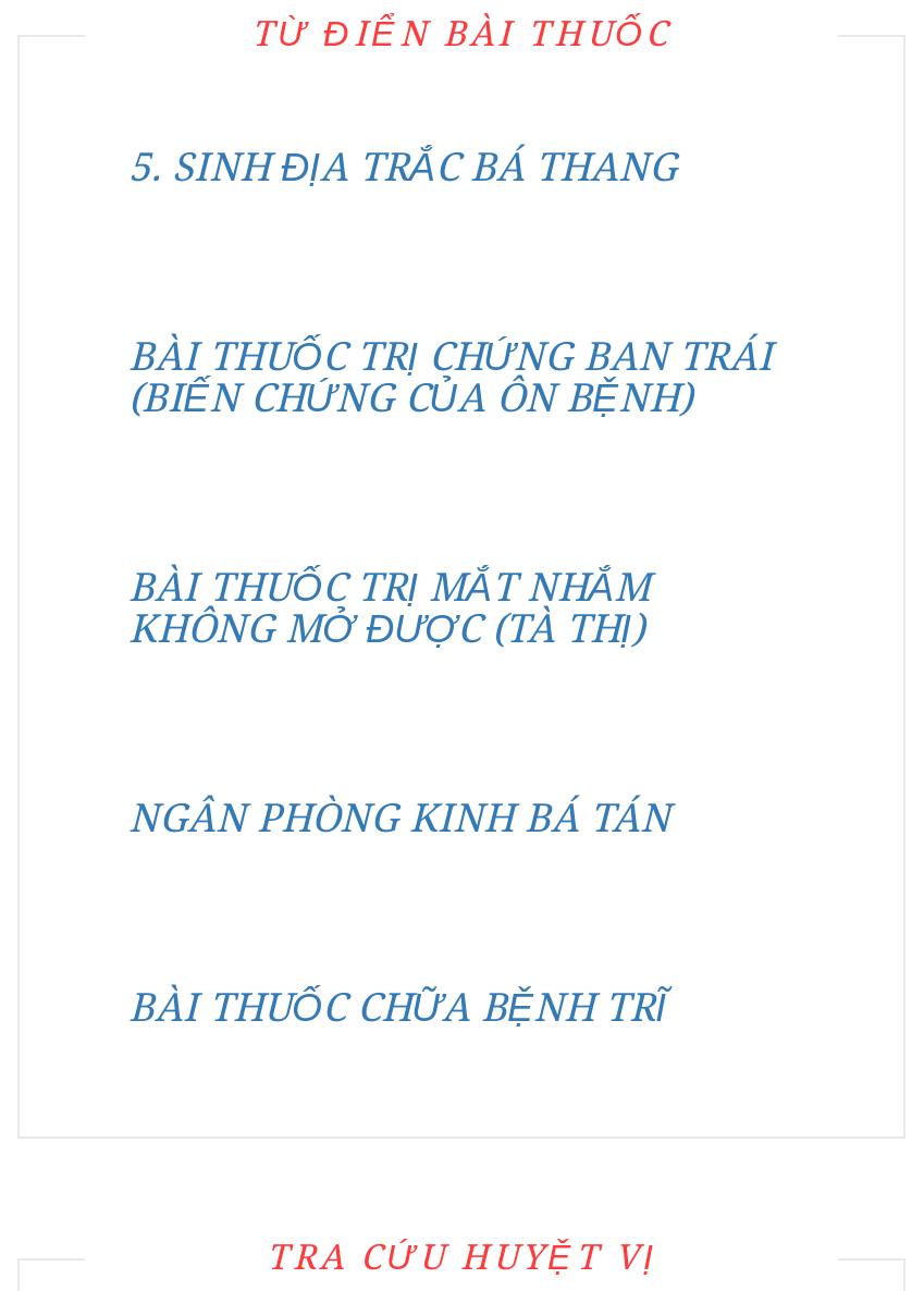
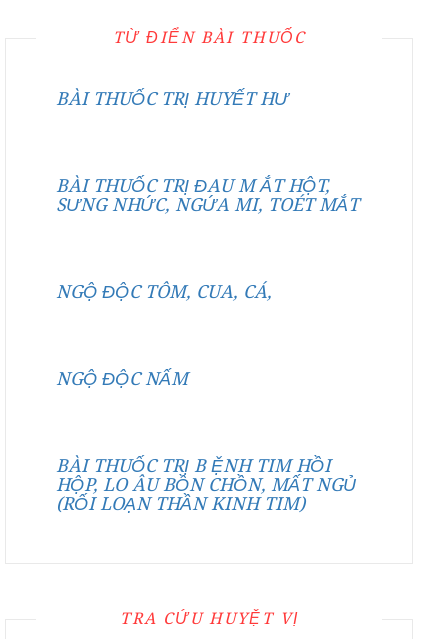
[128,144,677,189] 5. SINH ĐỊA TRẮC BÁ THANG -> [56,88,288,109] BÀI THUỐC TRỊ HUYẾT HƯ
[128,333,773,420] BÀI THUỐC TRỊ CHỨNG BAN TRÁI | (BIẾN CHỨNG CỦA ÔN BỆNH) -> [56,175,359,215] BÀI THUỐC TRỊ ĐAU M ẮT HỘT, | SƯNG NHỨC, NGỨA MI, TOÉT MẮT
[128,564,651,651] BÀI THUỐC TRỊ MẮT NHẮM | KHÔNG MỞ ĐƯỢC (TÀ THỊ) -> [56,281,272,302] NGỘ ĐỘC TÔM, CUA, CÁ,
[128,795,670,840] NGÂN PHÒNG KINH BÁ TÁN -> [56,368,188,389] NGỘ ĐỘC NẤM
[128,984,666,1030] BÀI THUỐC CHỮA BỆNH TRĨ -> [56,455,356,514] BÀI THUỐC TRỊ B ỆNH TIM HỒI | HỘP, LO ÂU BỒN CHỒN, MẤT NGỦ | (RỐI LOẠN THẦN KINH TIM)

